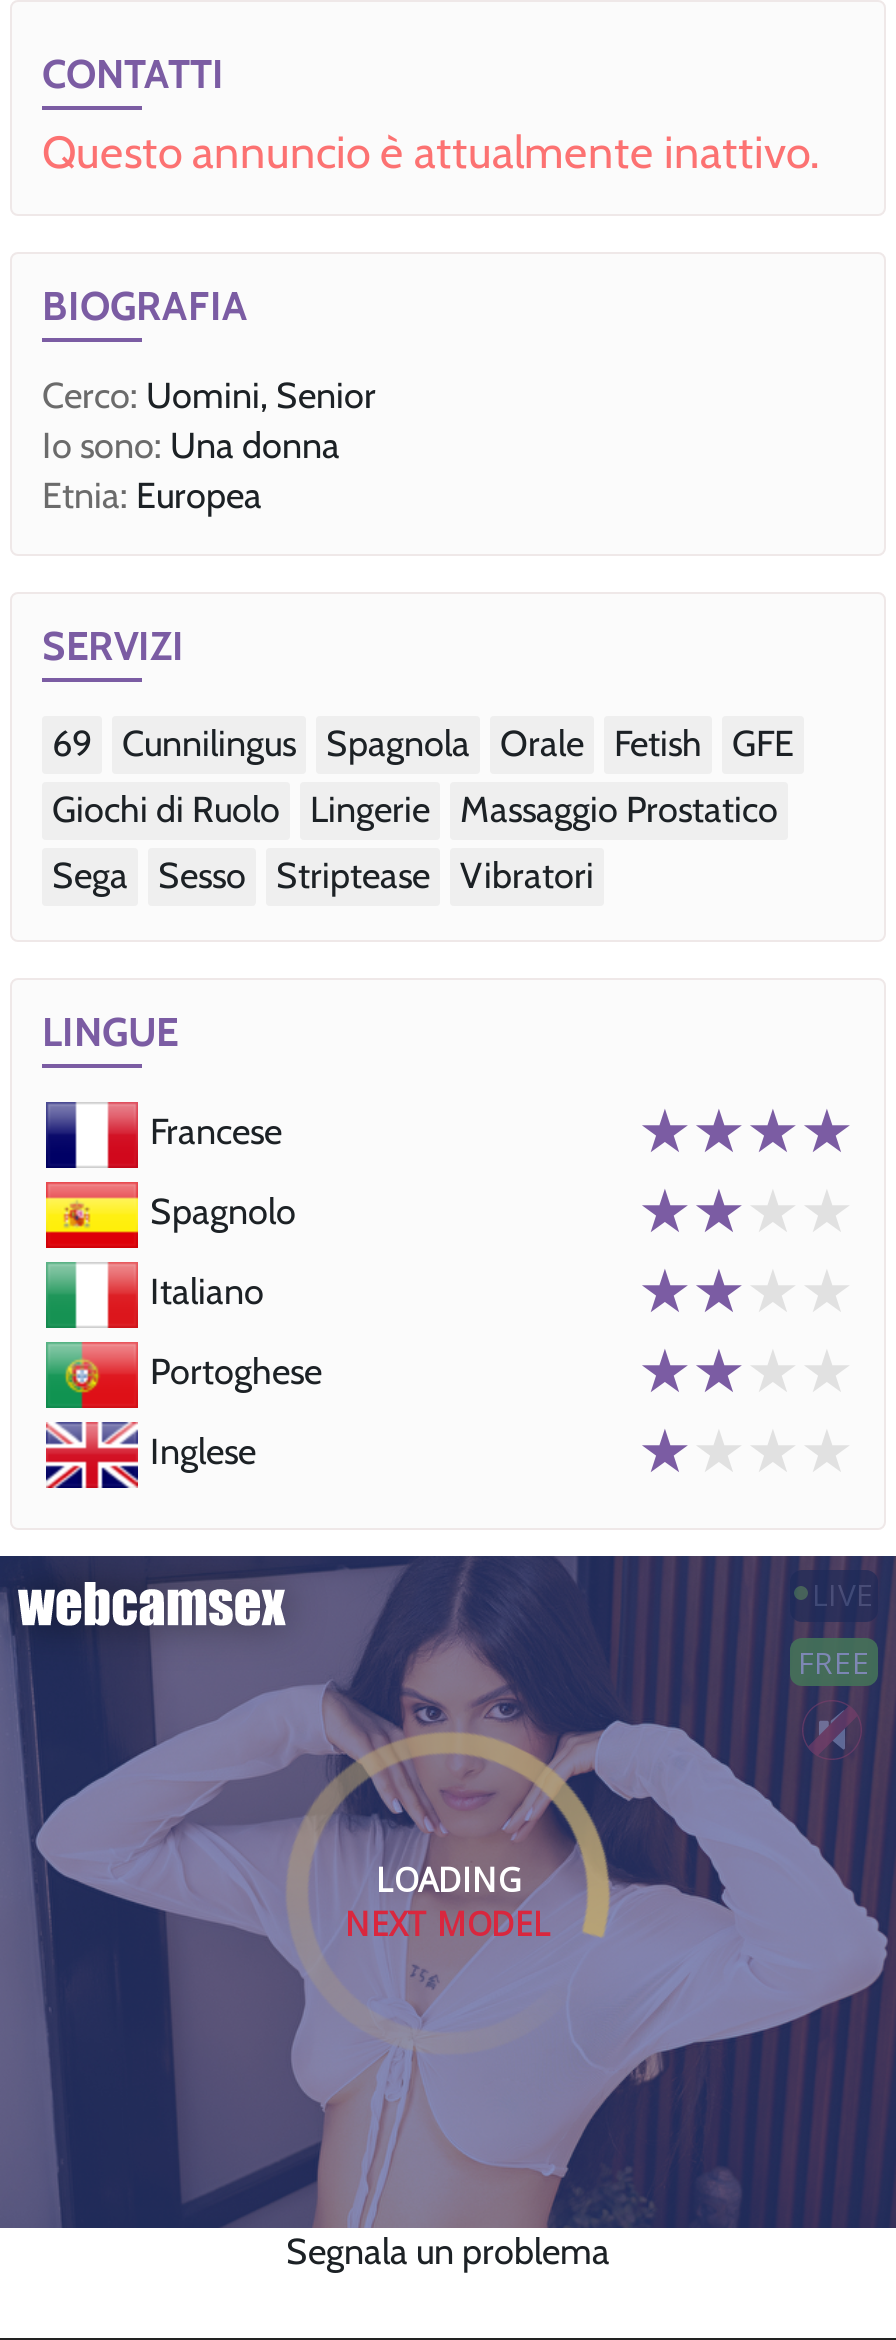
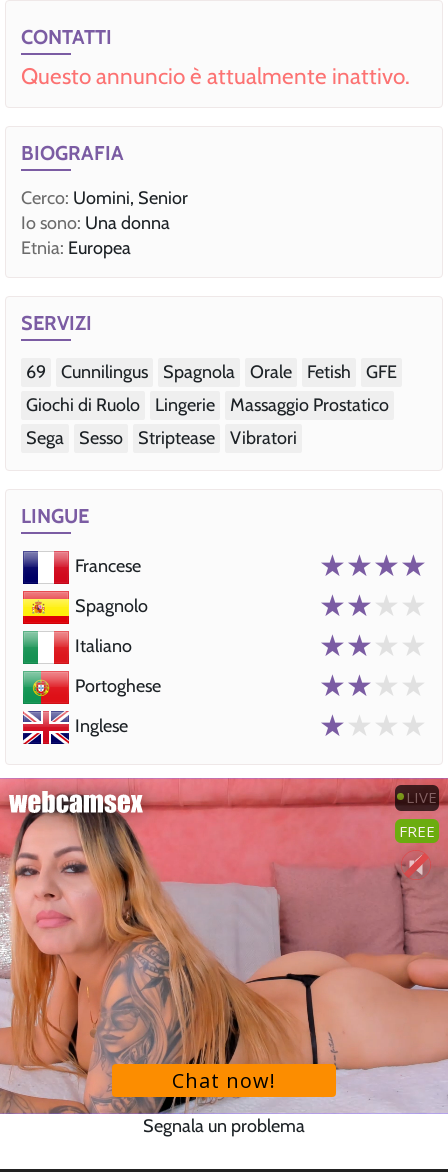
[6,1554,890,2230] [image] -> [3,777,445,1115] [image]

